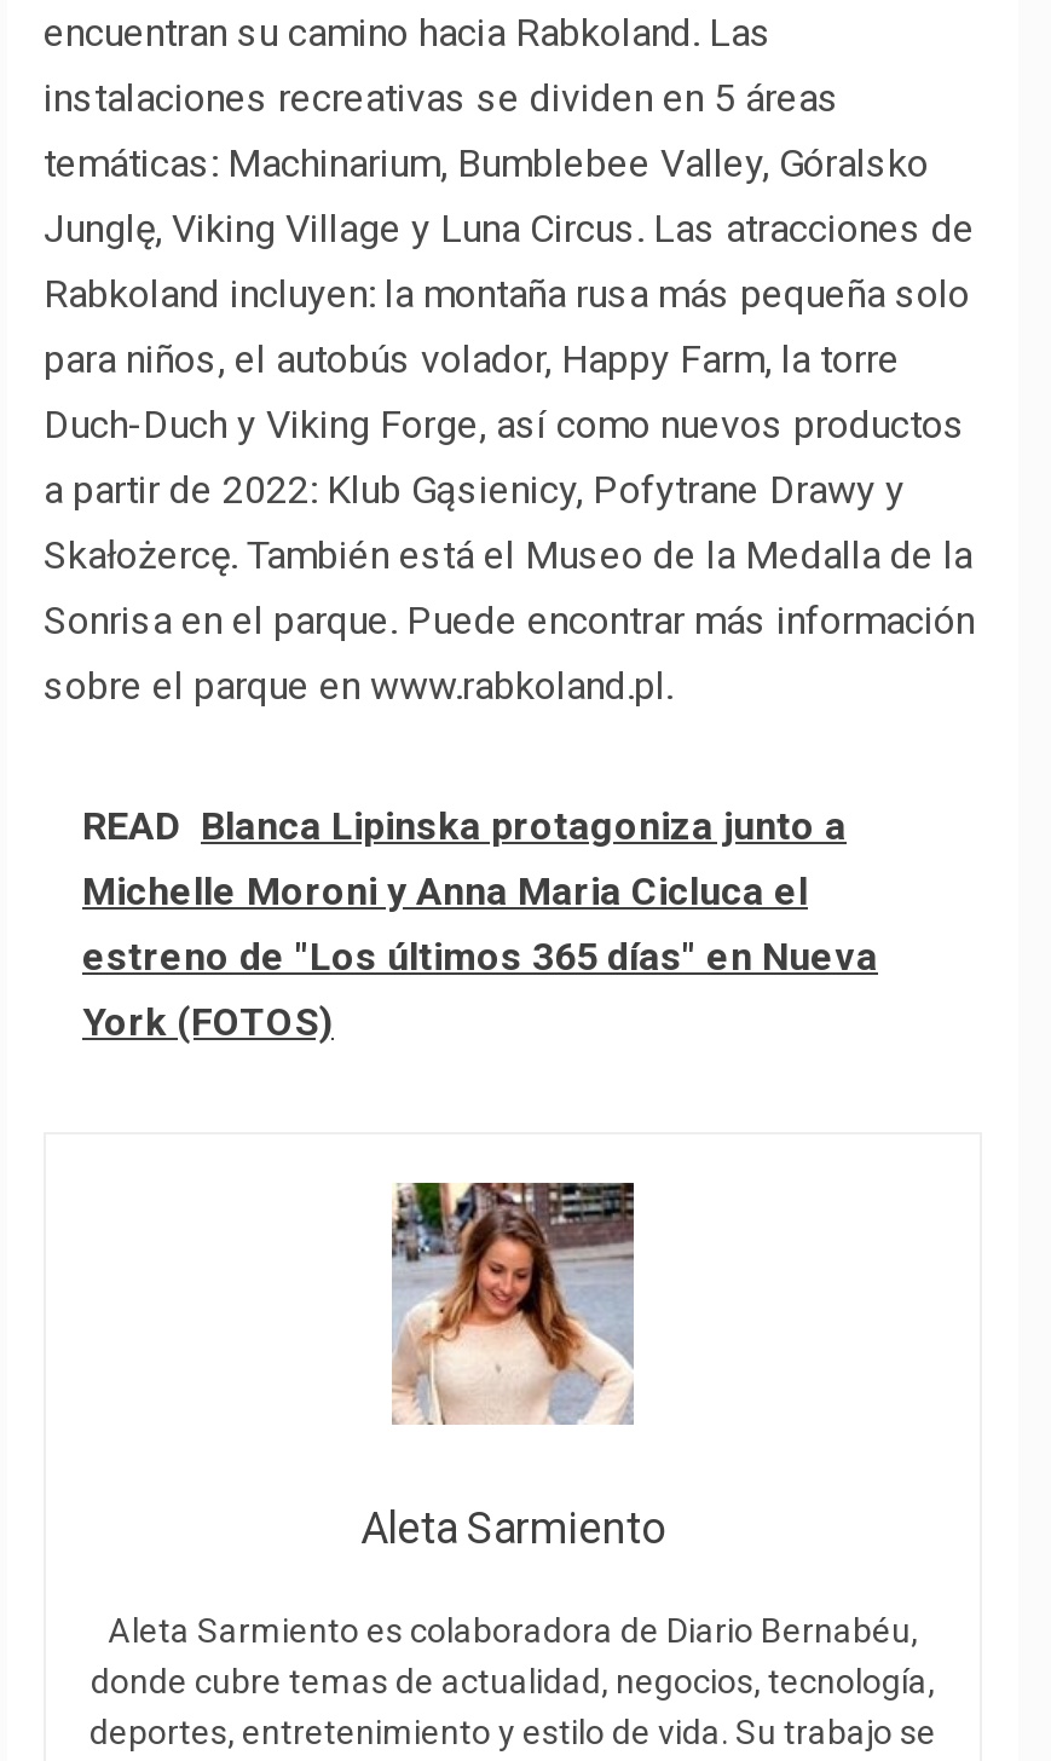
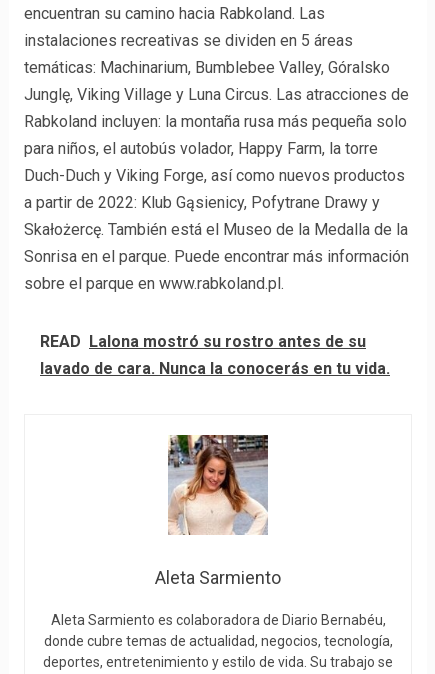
[82,804,878,1046] READ Blanca Lipinska protagoniza junto a | Michelle Moroni y Anna Maria Cicluca el | estreno de "Los últimos 365 días" en Nueva | York (FOTOS) -> [40,332,390,378] READ Lalona mostró su rostro antes de su | lavado de cara. Nunca la conocerás en tu vida.

